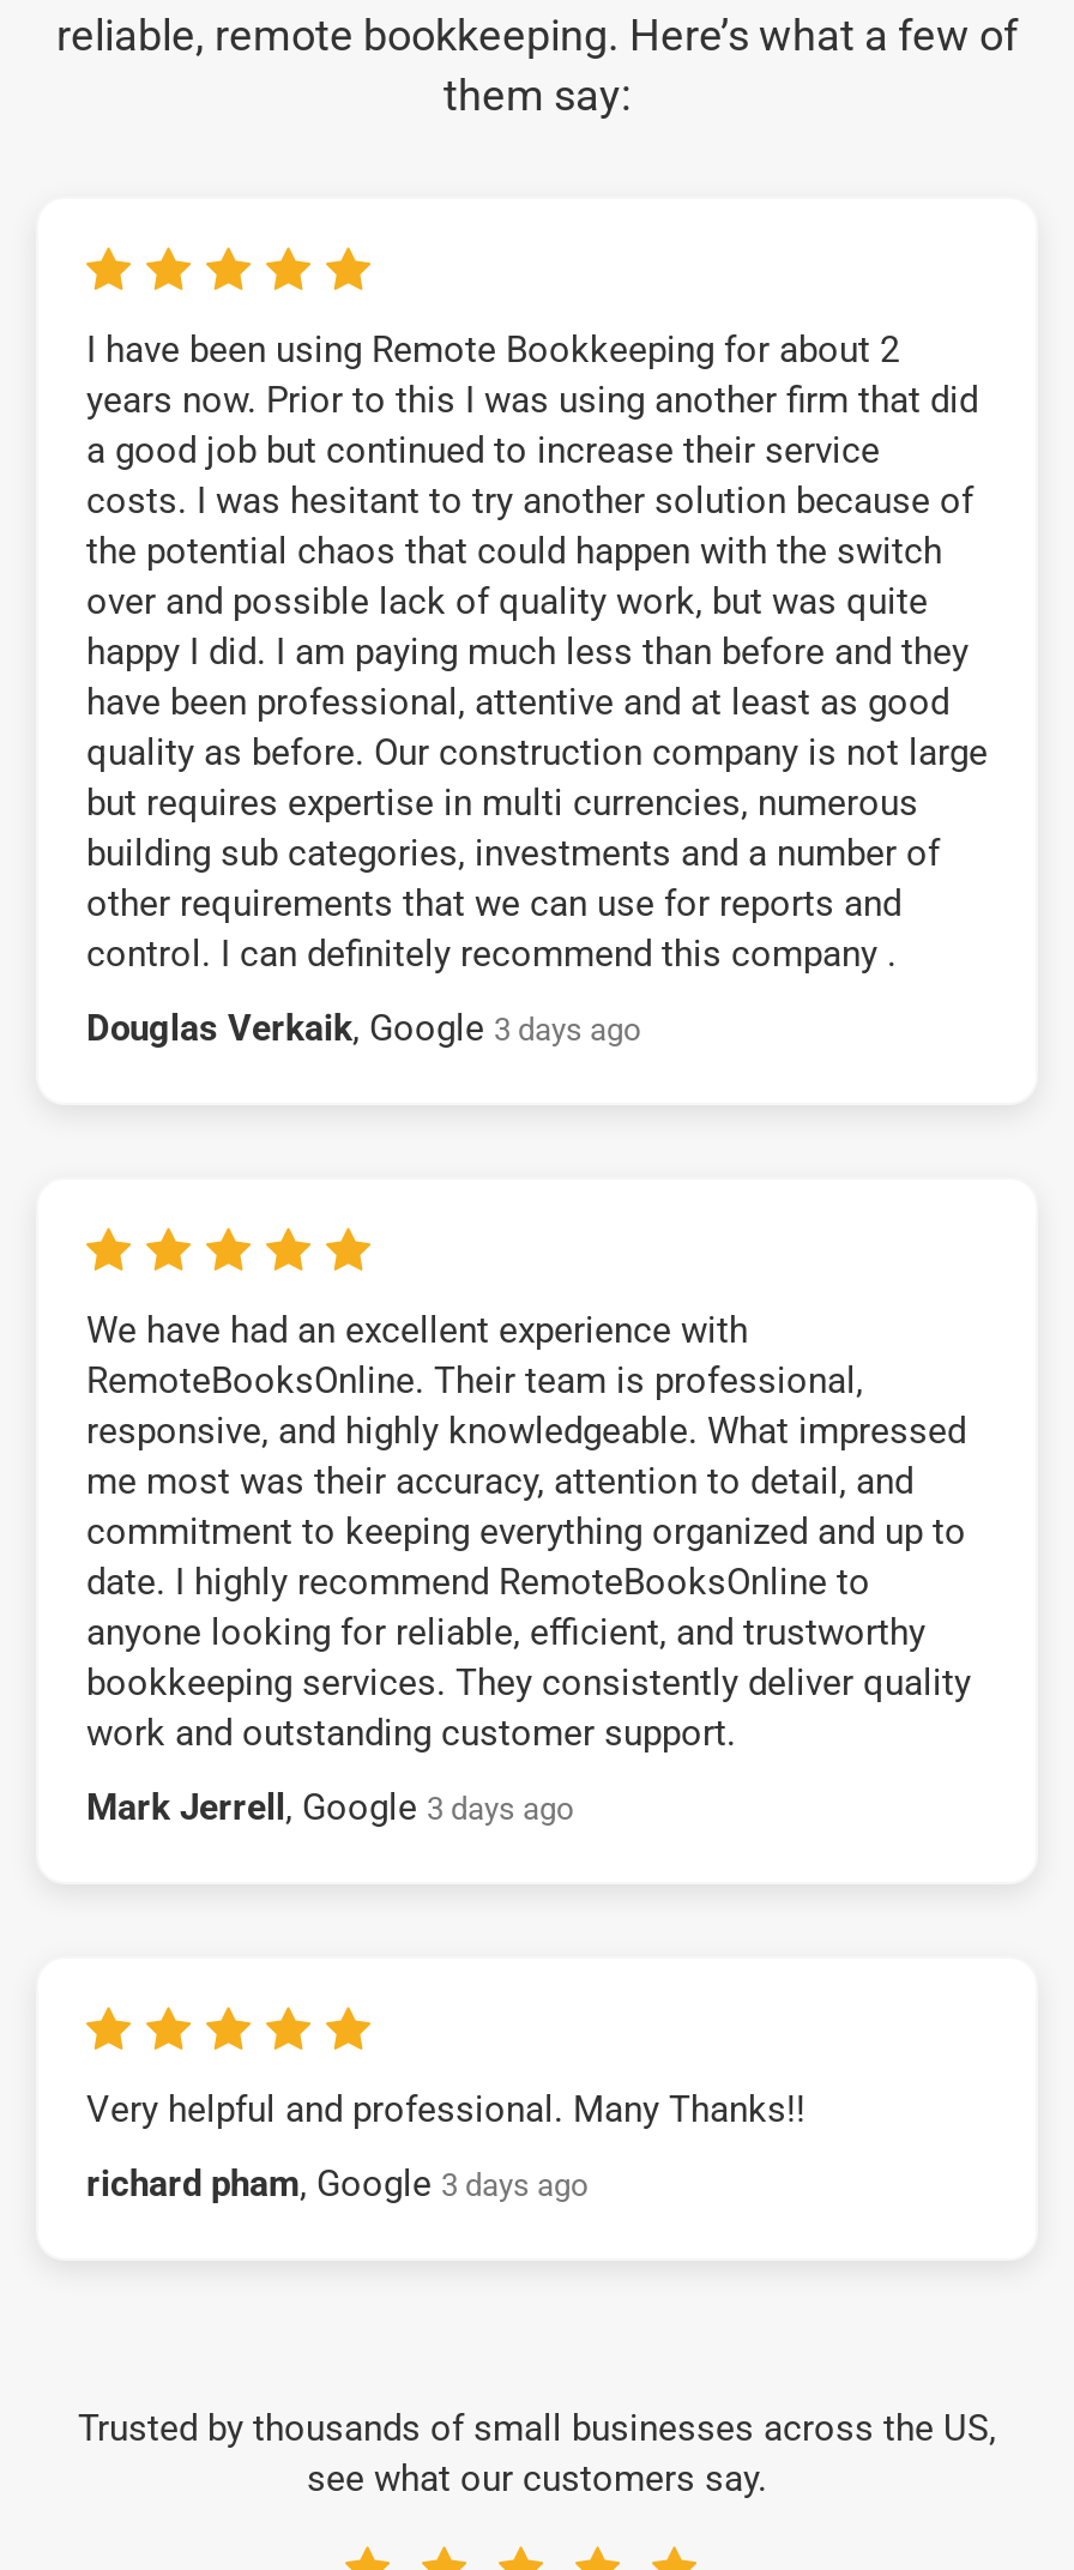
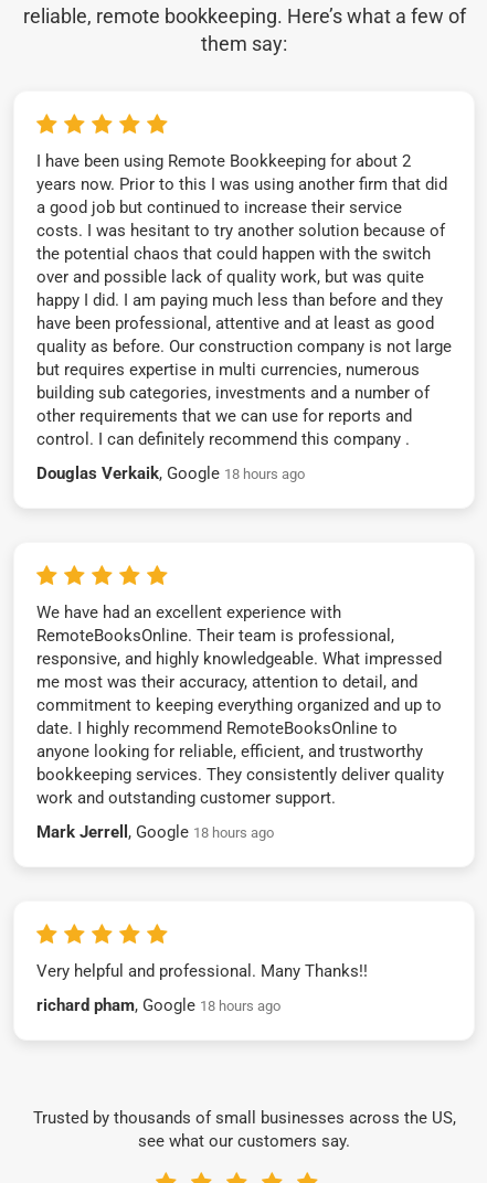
[86,1006,640,1049] Douglas Verkaik, Google 3 days ago -> [36,463,305,483] Douglas Verkaik, Google 18 hours ago
[86,1785,573,1828] Mark Jerrell, Google 3 days ago -> [36,822,274,841] Mark Jerrell, Google 18 hours ago
[86,2161,587,2204] richard pham, Google 3 days ago -> [36,995,280,1015] richard pham, Google 18 hours ago

